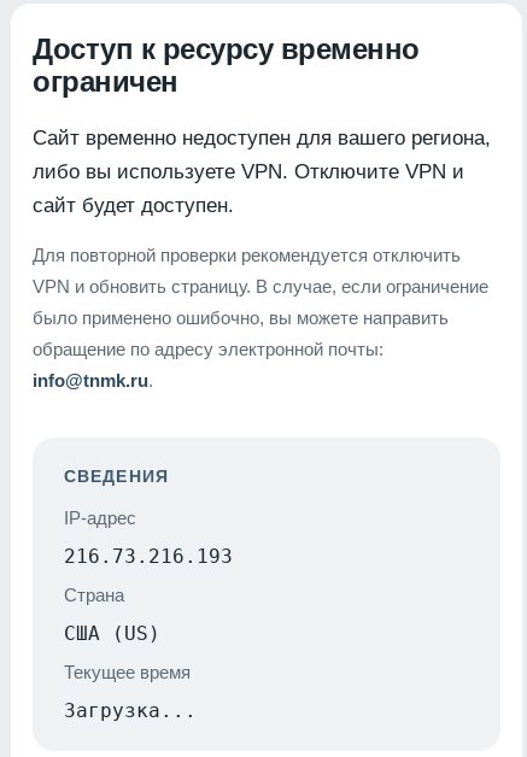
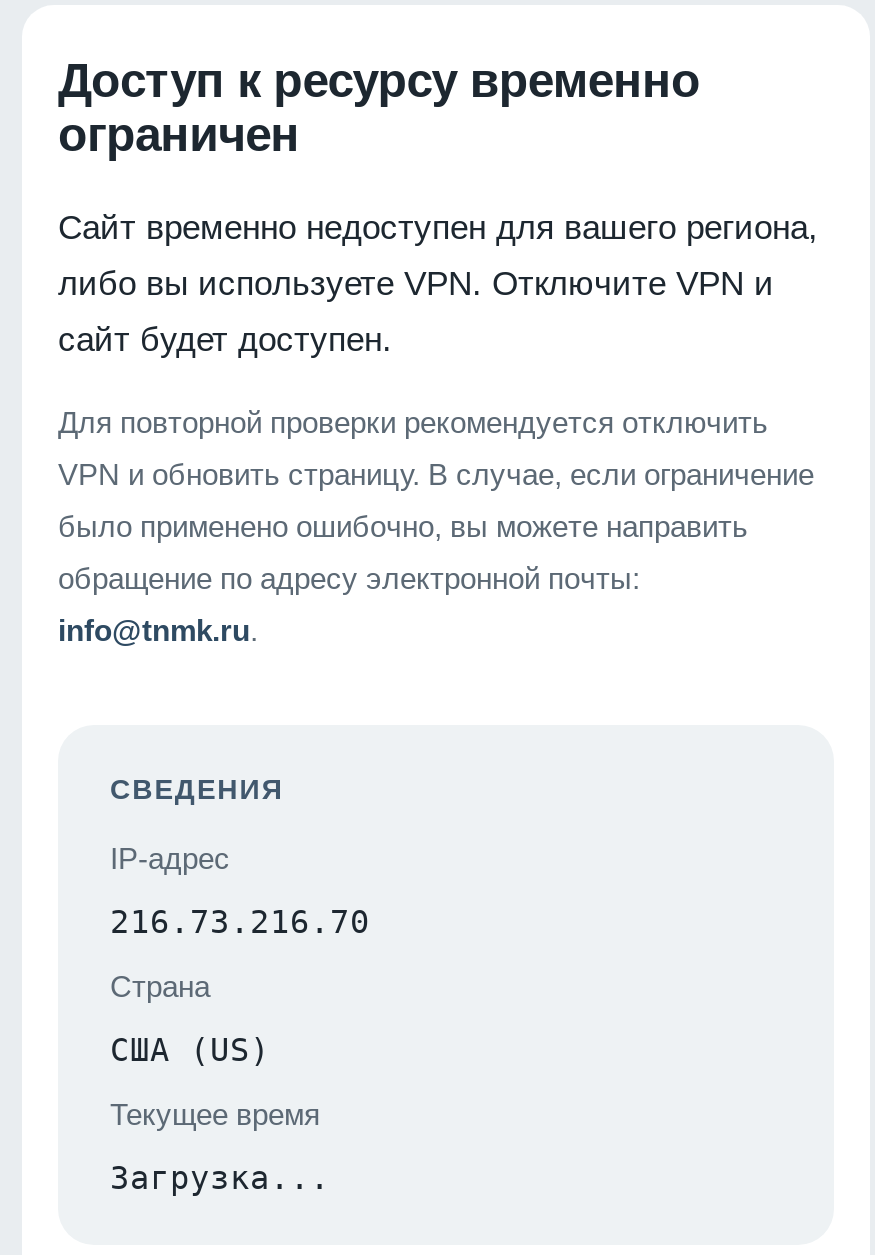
[64,544,233,567] 216.73.216.193 -> [110,902,370,940] 216.73.216.70

